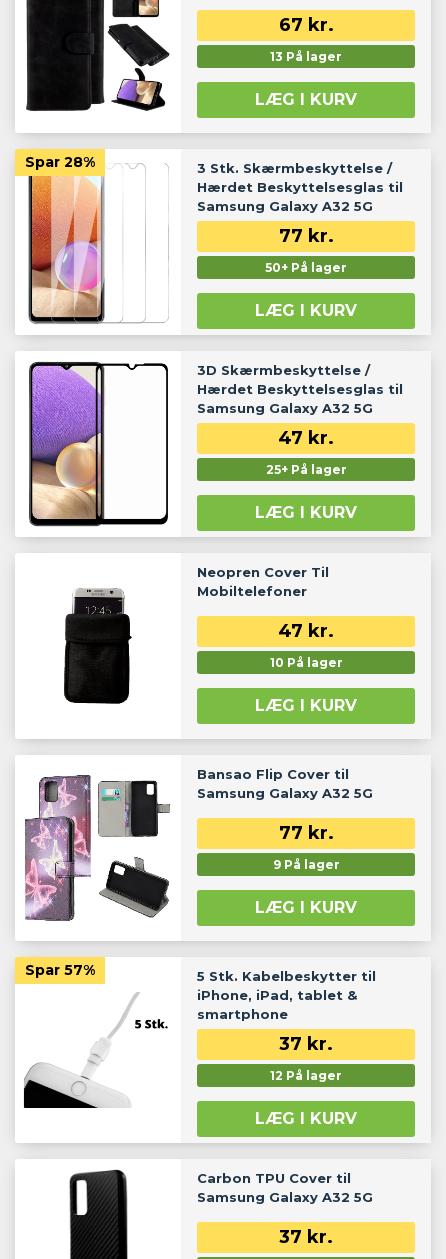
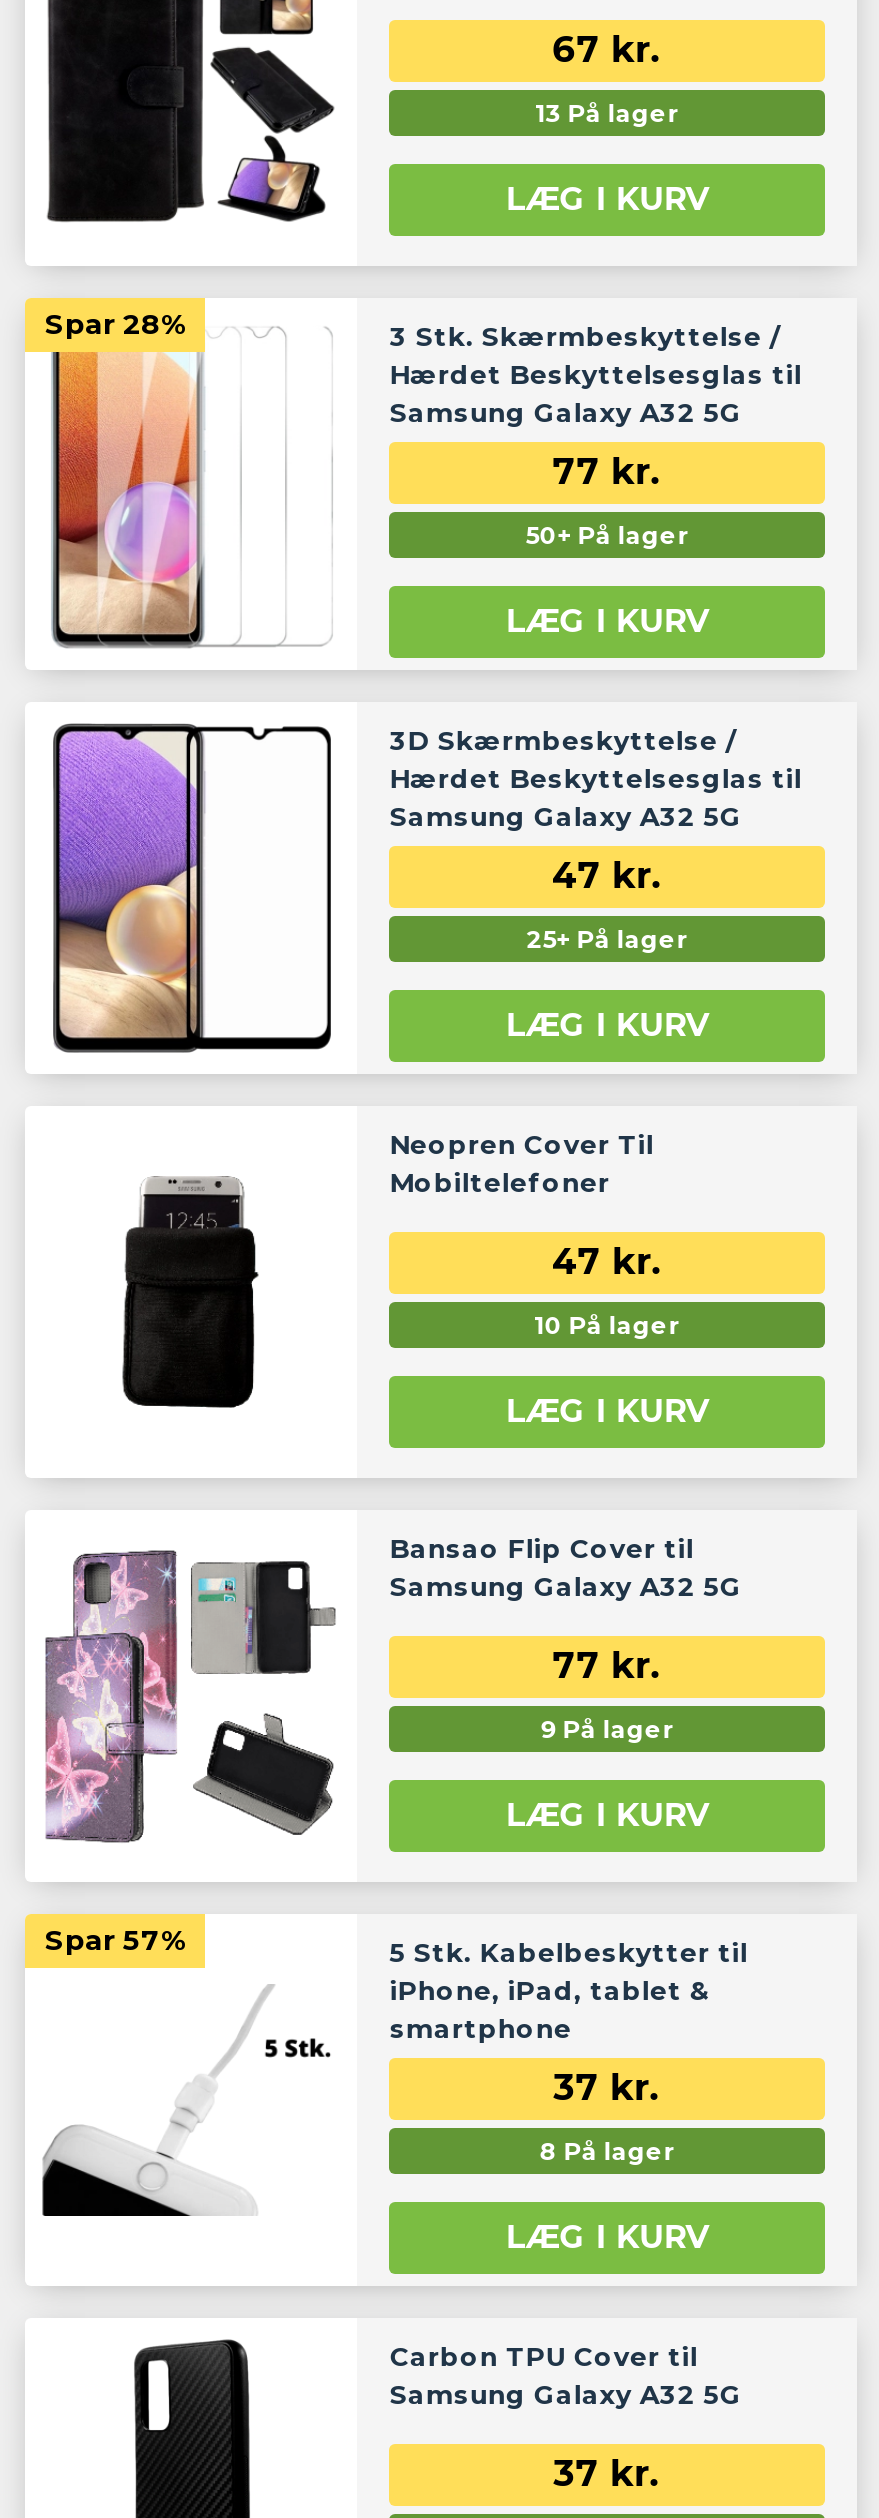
[270,1068,342,1083] 12 På lager -> [539,2137,675,2167] 8 På lager

